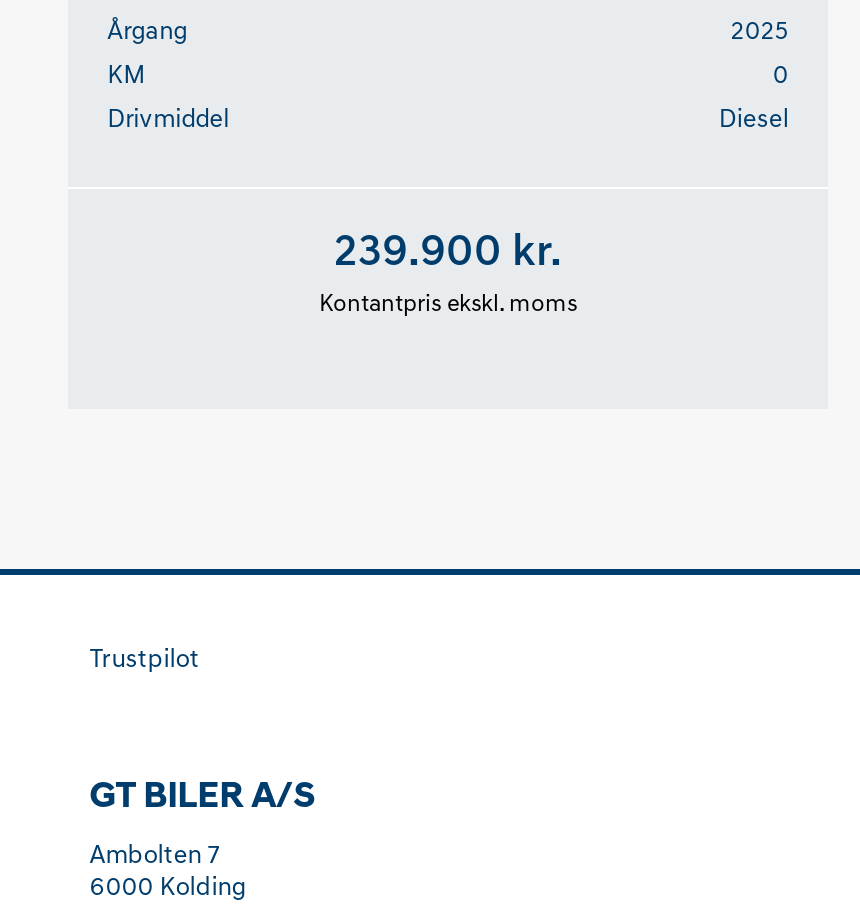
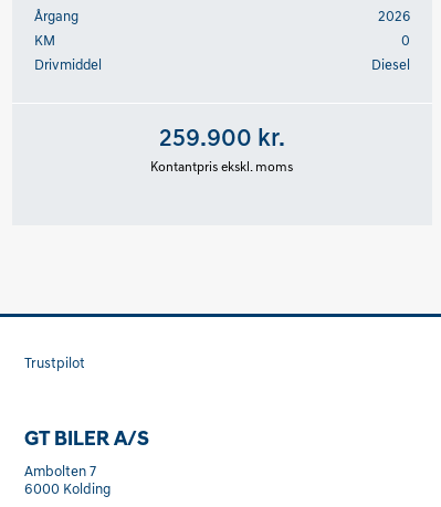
[731,18,789,44] 2025 -> [378,9,410,24] 2026
[334,230,562,276] 239.900 kr. -> [159,127,285,152] 259.900 kr.

